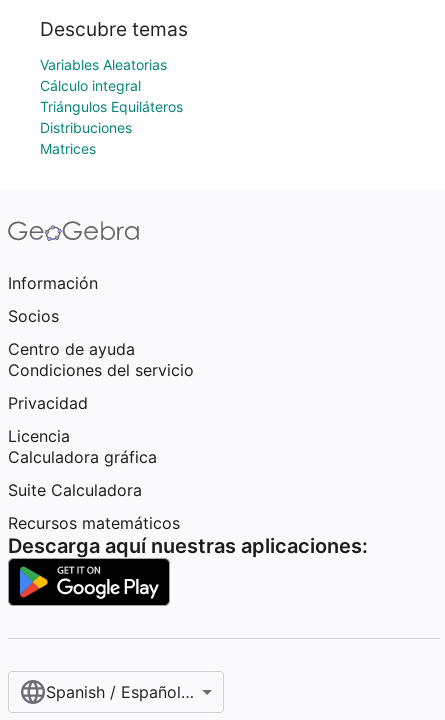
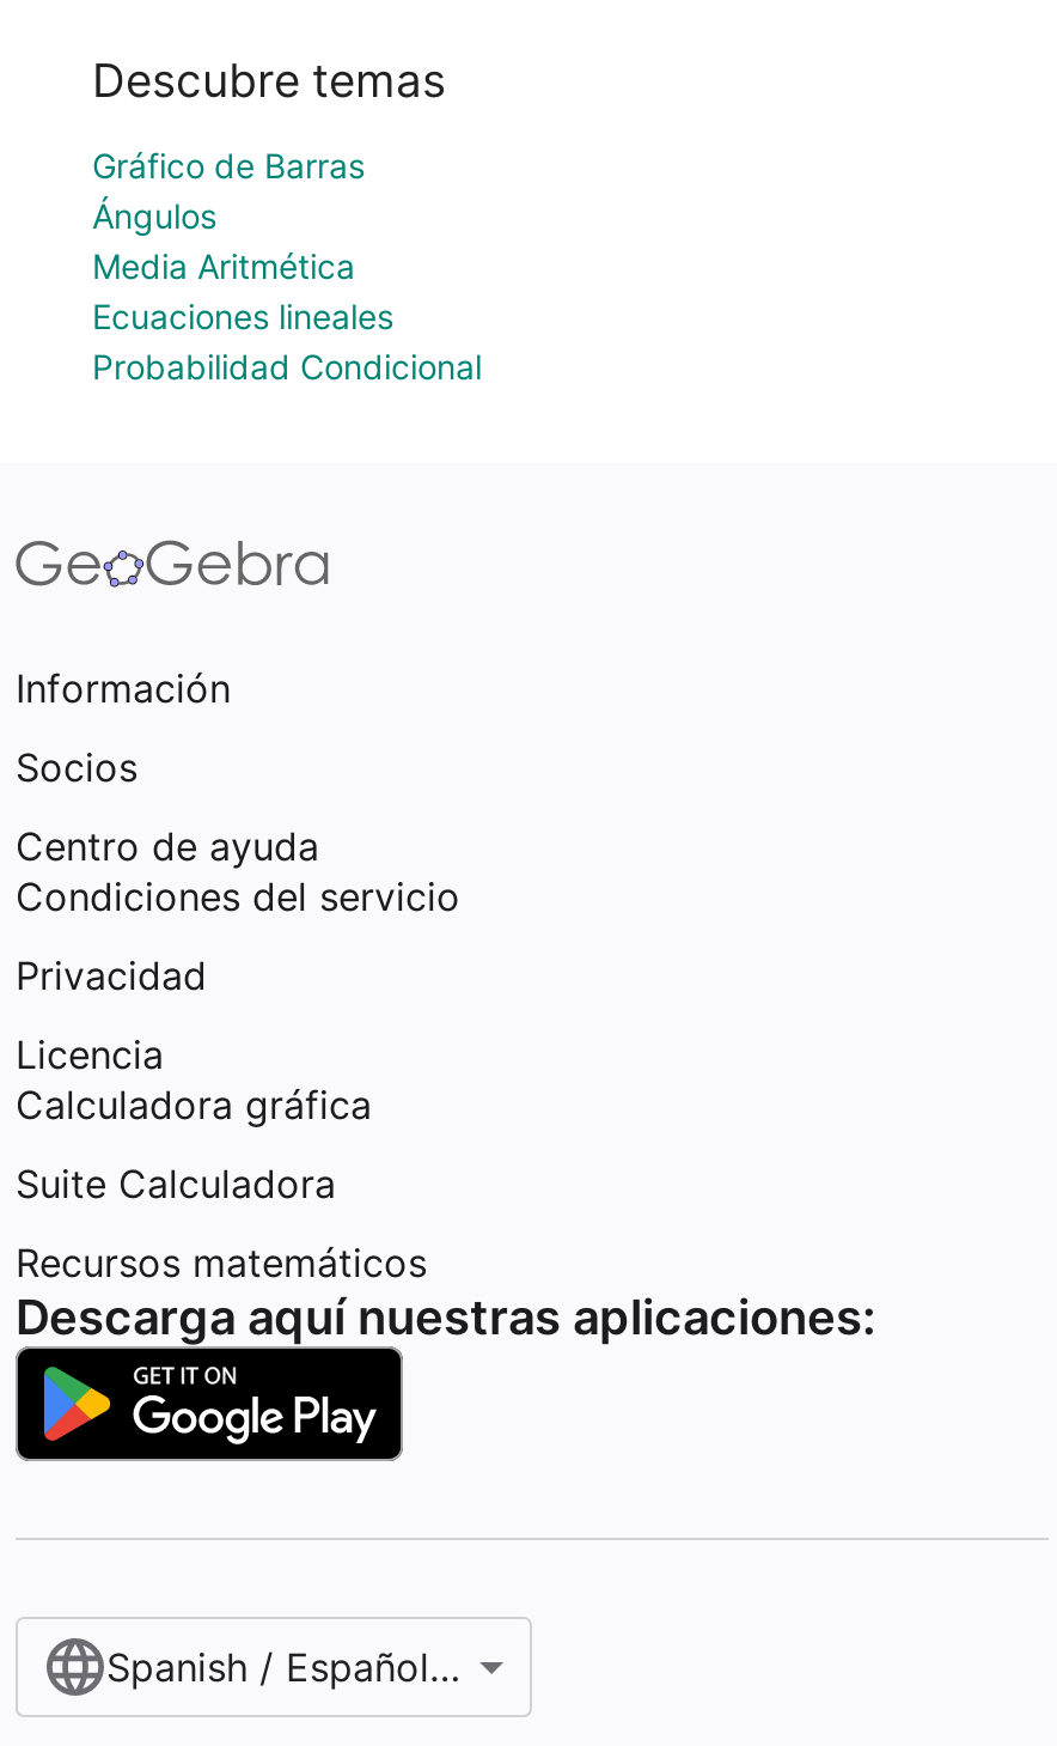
[40,56,183,157] Variables Aleatorias | Cálculo integral | Triángulos Equiláteros | Distribuciones | Matrices -> [92,145,482,387] Gráfico de Barras | Ángulos | Media Aritmética | Ecuaciones lineales | Probabilidad Condicional

